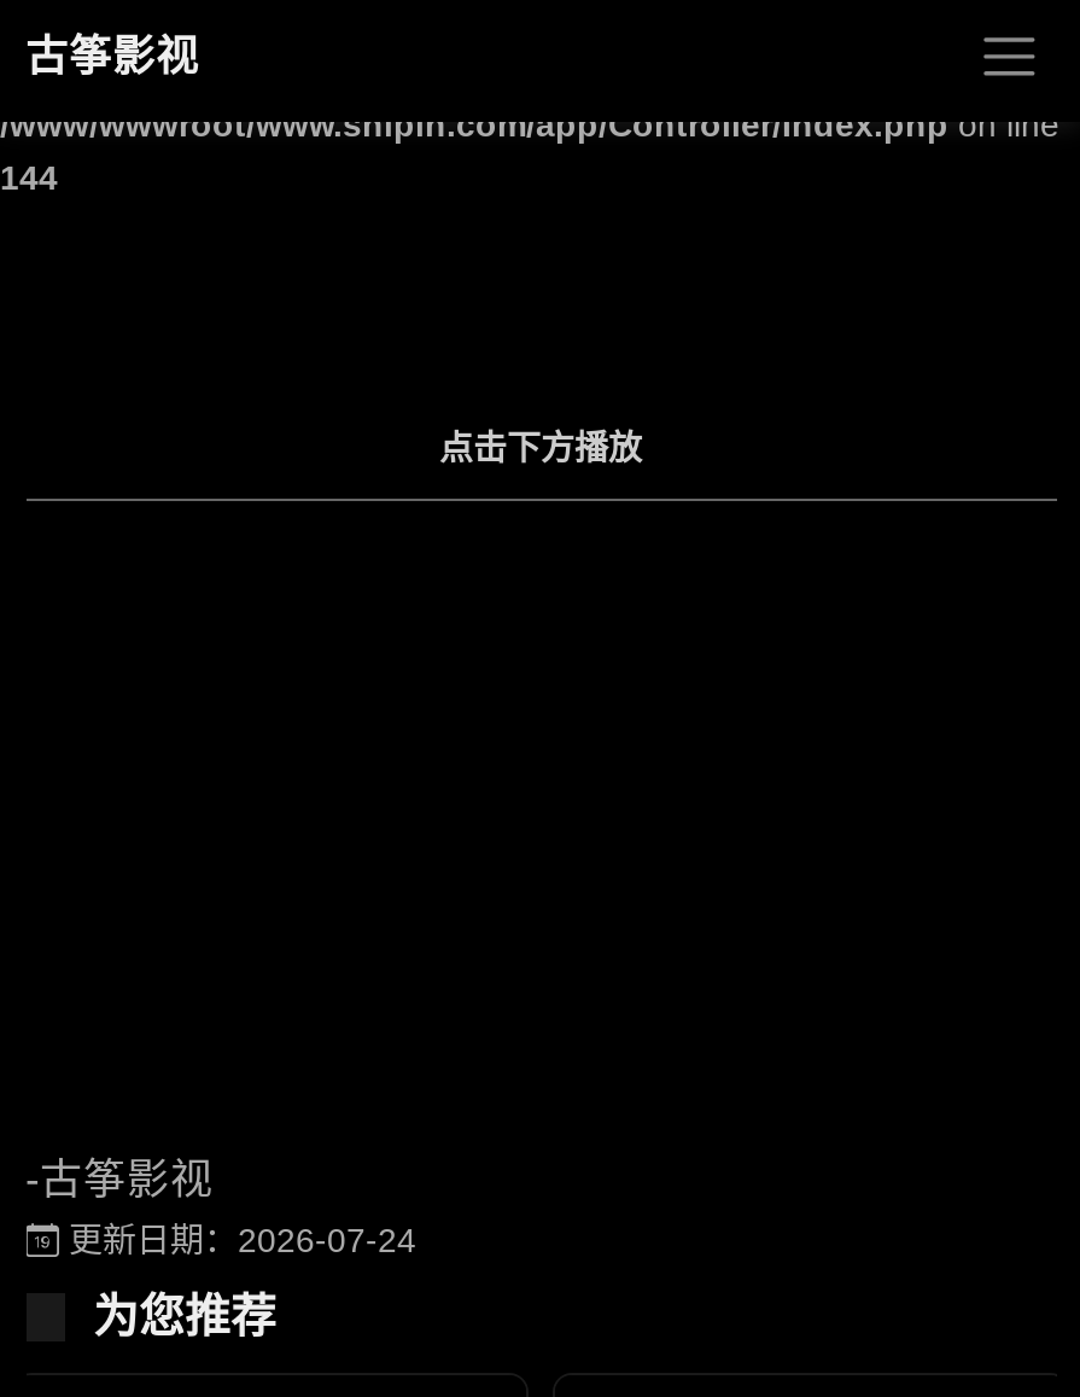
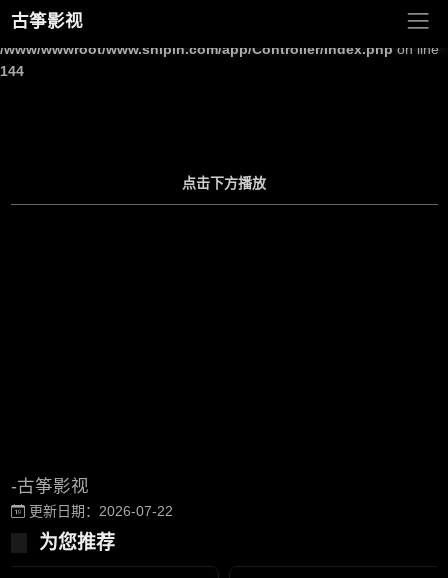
[59,1220,416,1259] 更新日期：2026-07-24 -> [24,503,172,519] 更新日期：2026-07-22

